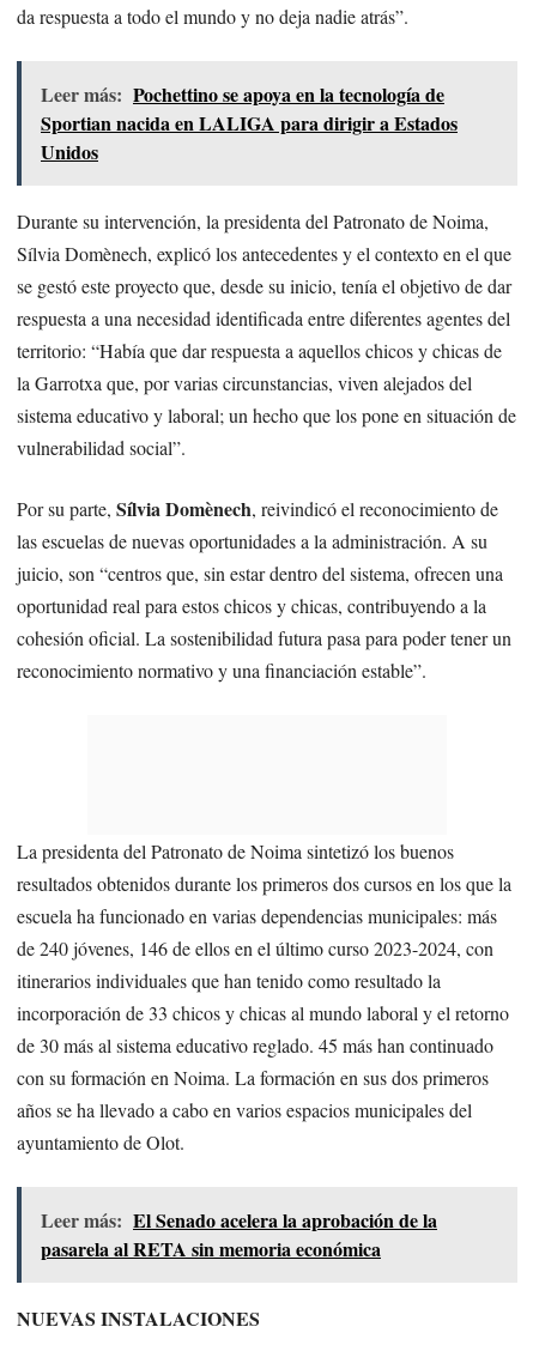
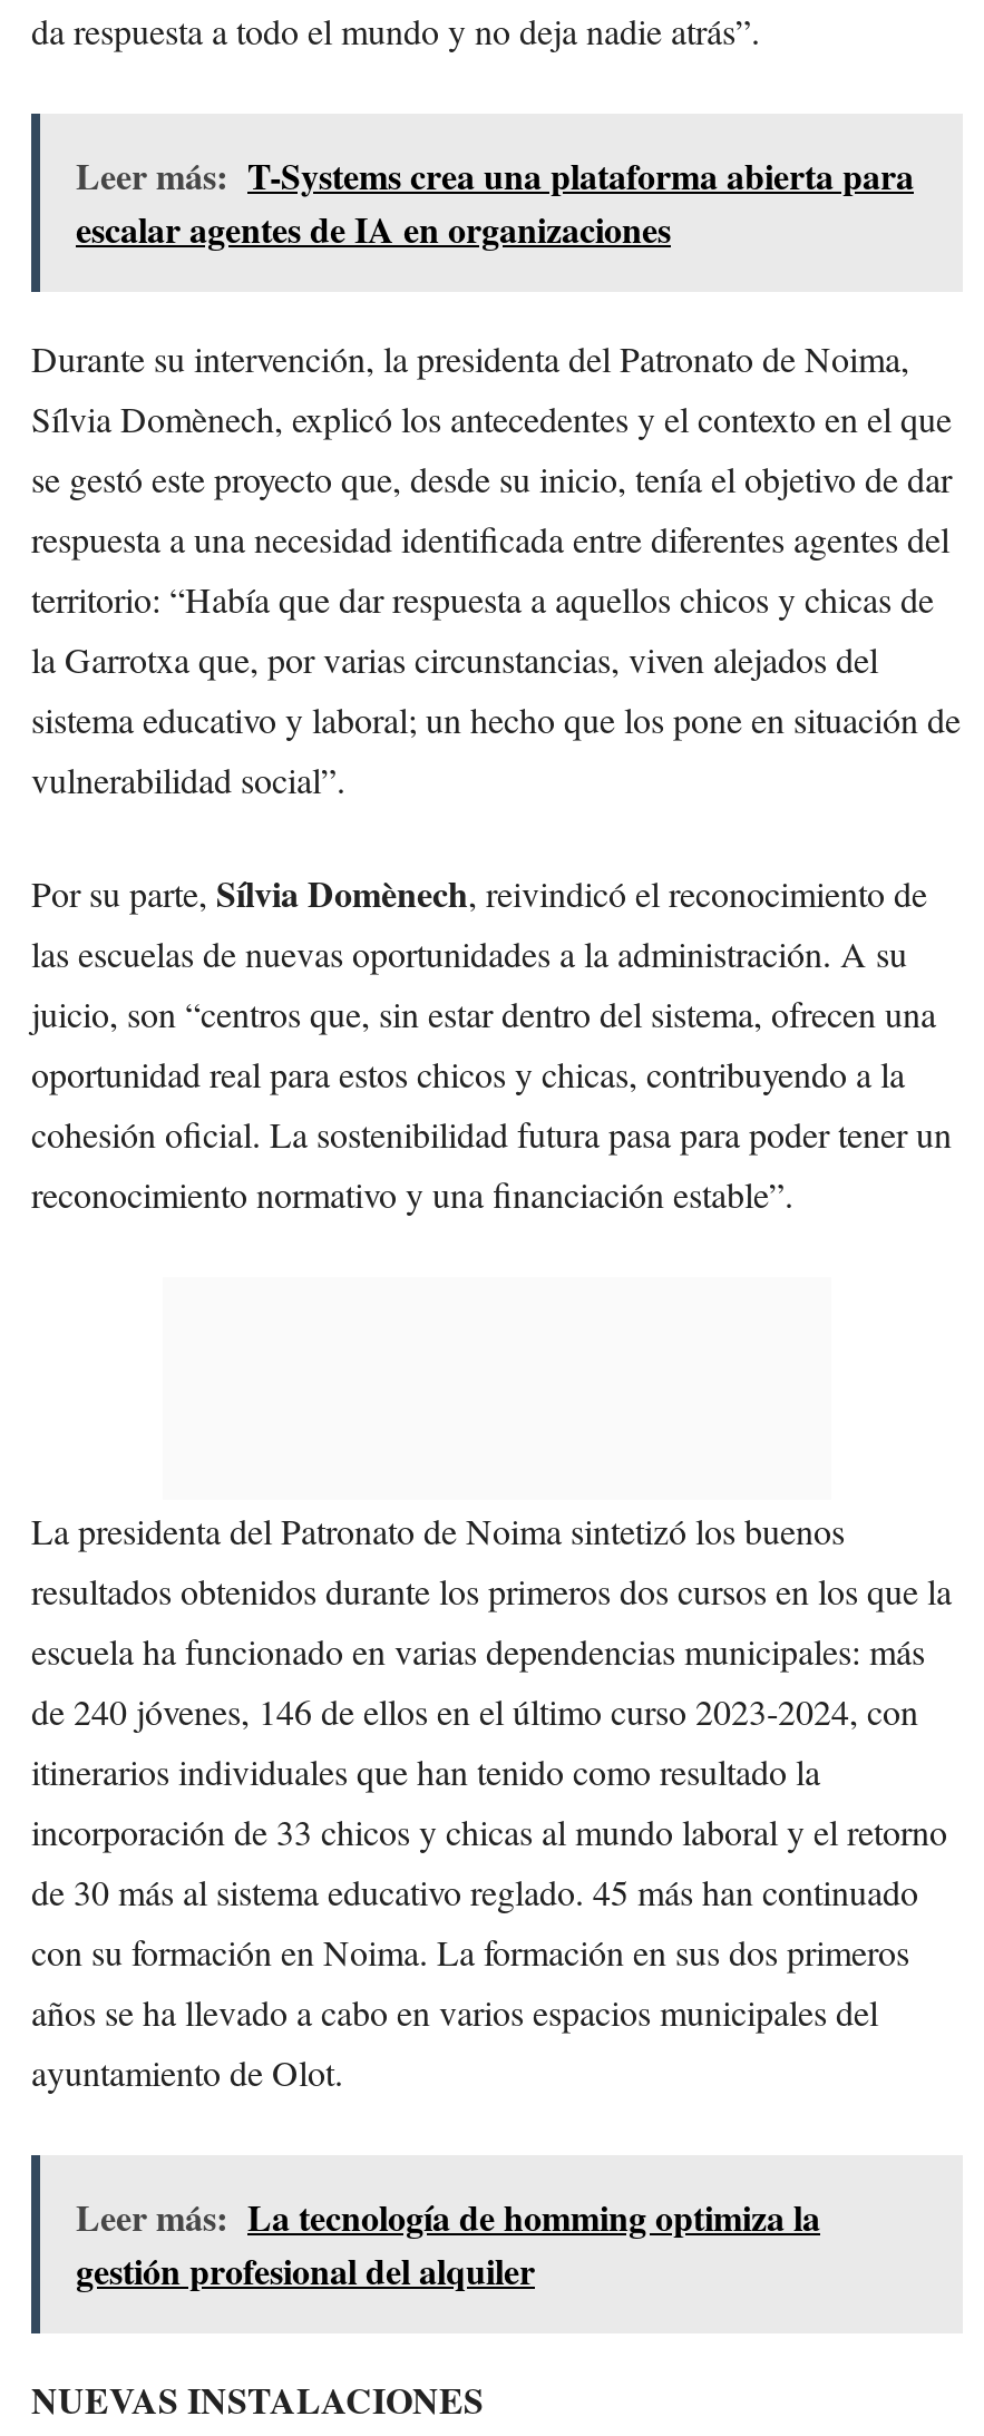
[41,80,458,165] Leer más: Pochettino se apoya en la tecnología de | Sportian nacida en LALIGA para dirigir a Estados | Unidos -> [76,149,914,254] Leer más: T-Systems crea una plataforma abierta para | escalar agentes de IA en organizaciones
[41,1206,437,1262] Leer más: El Senado acelera la aprobación de la | pasarela al RETA sin memoria económica -> [76,2191,820,2296] Leer más: La tecnología de homming optimiza la | gestión profesional del alquiler

